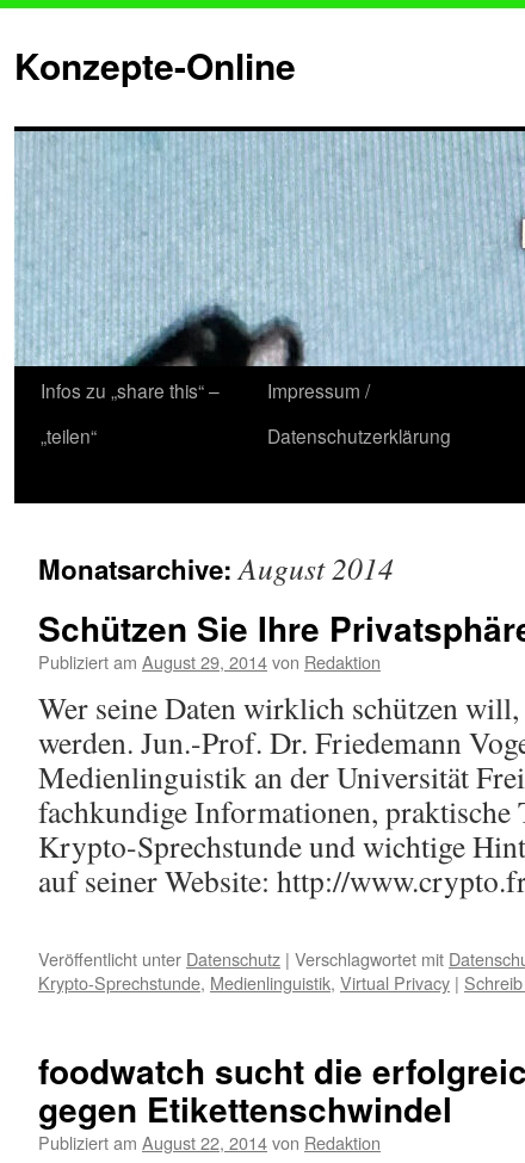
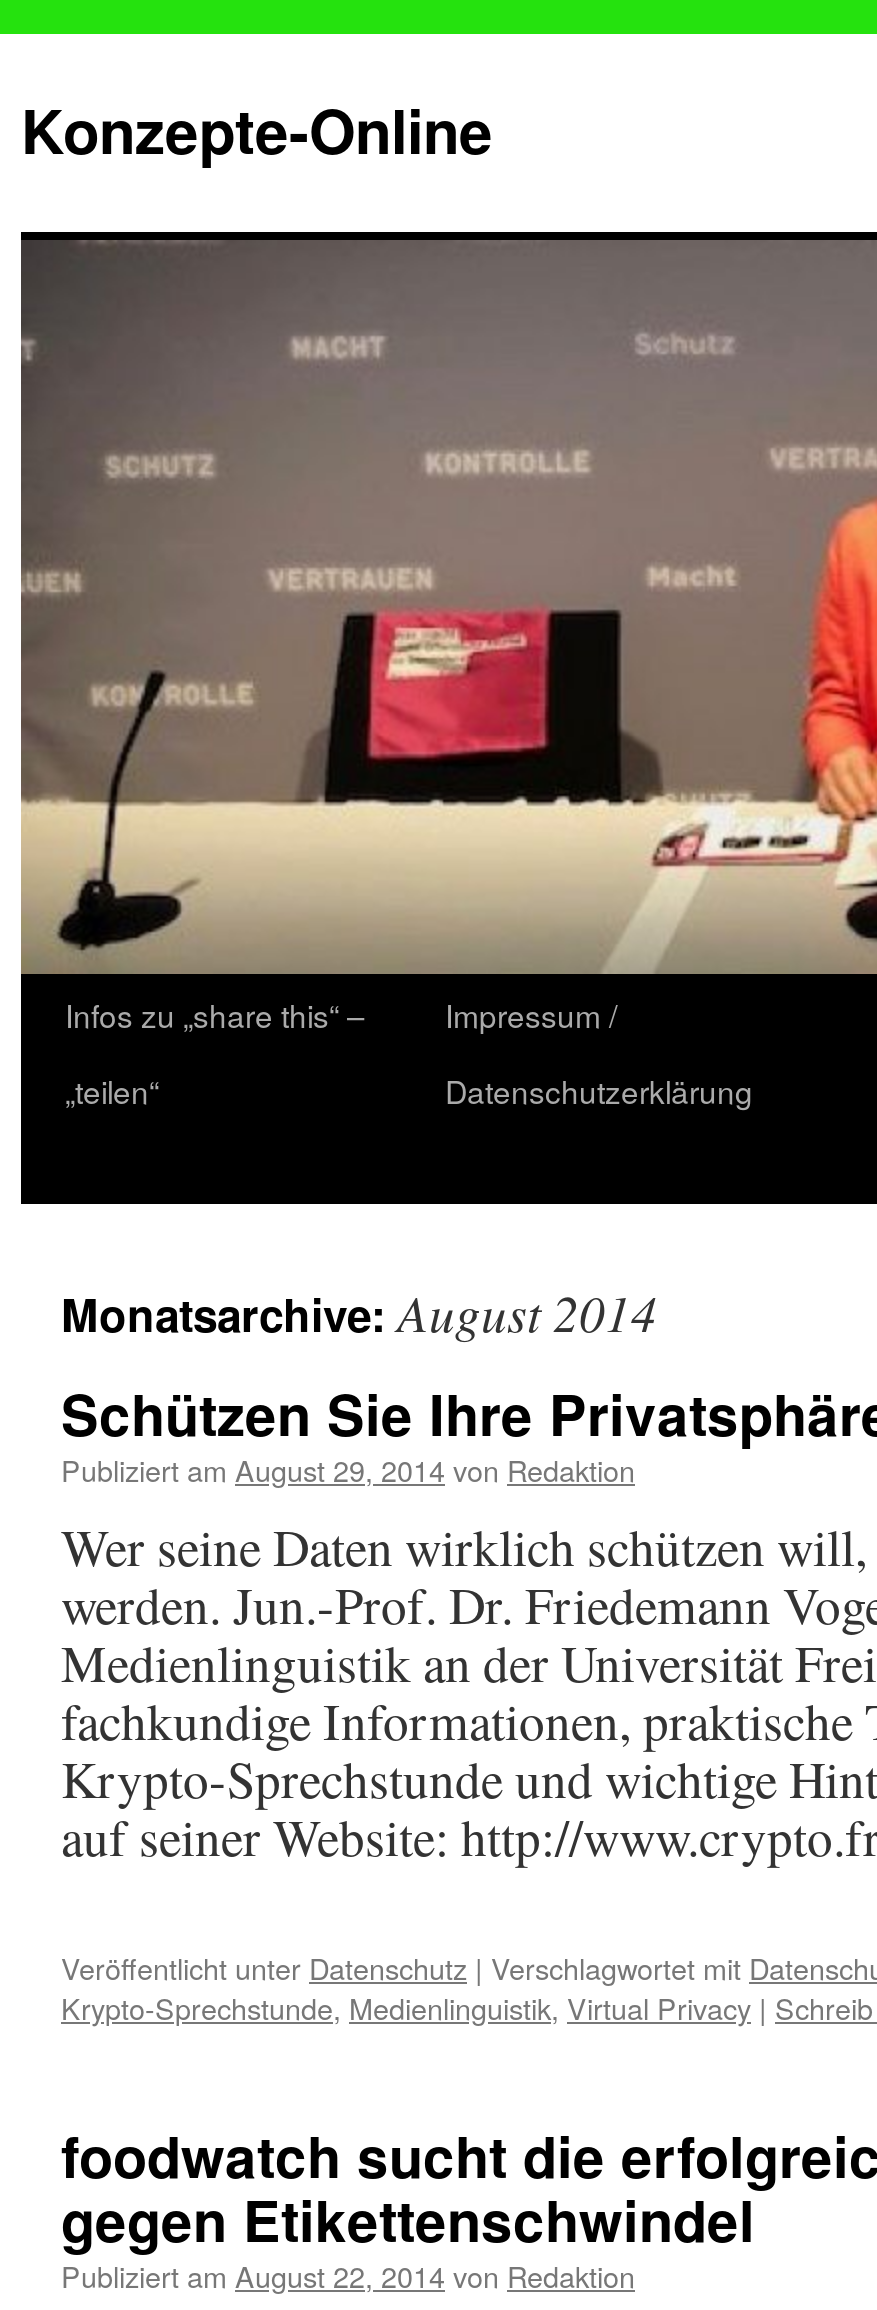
[14,130,521,367] [image] -> [19,240,871,976] [image]

